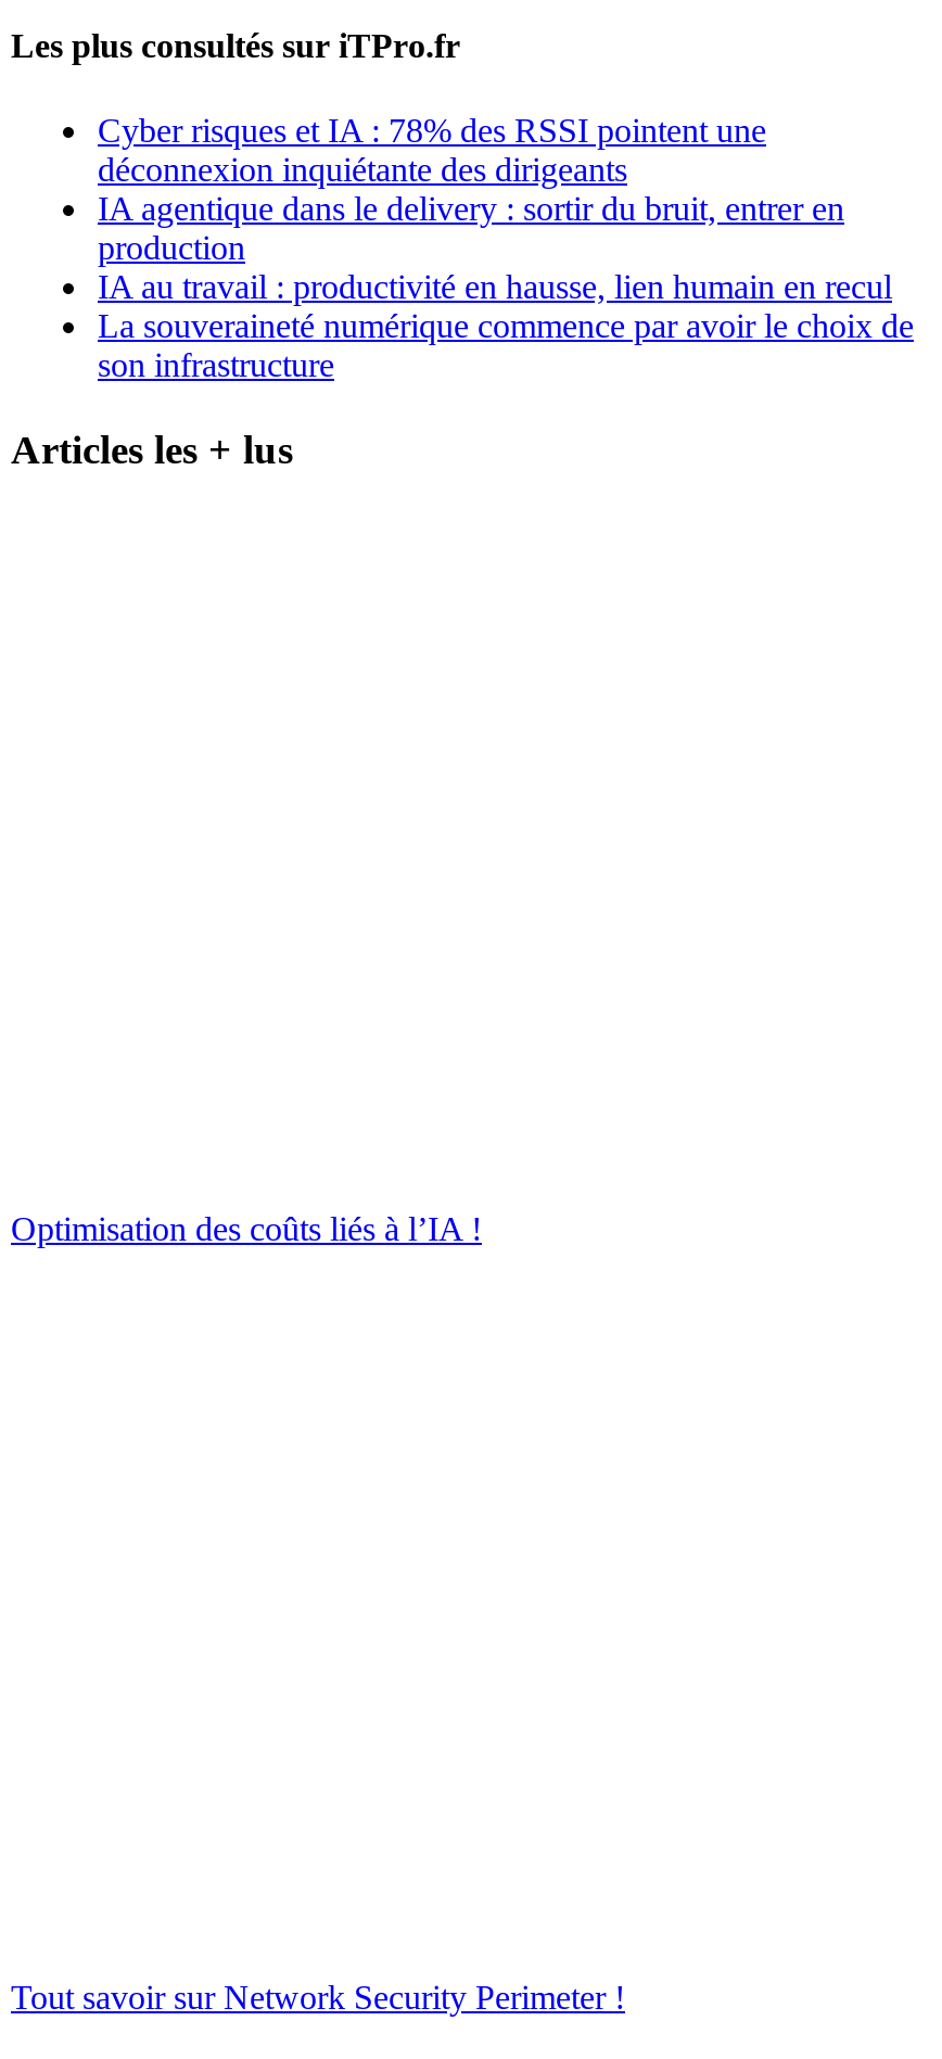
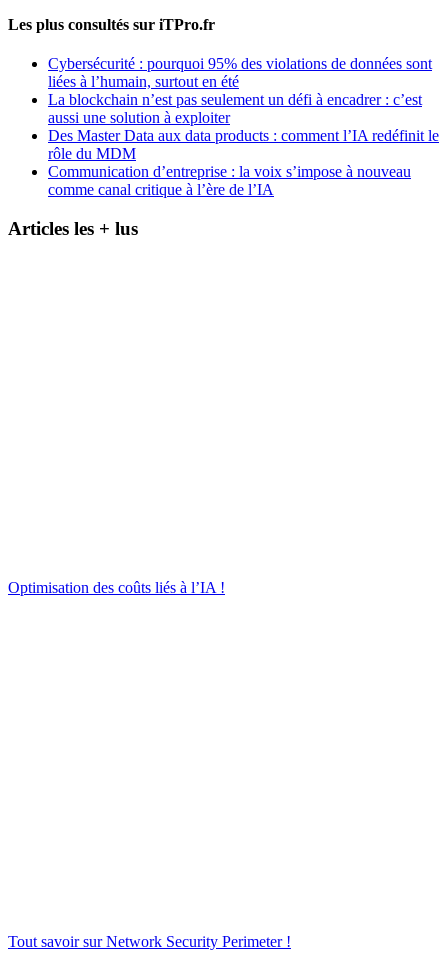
[98,112,914,384] Cyber risques et IA : 78% des RSSI pointent une | déconnexion inquiétante des dirigeants | IA agentique dans le delivery : sortir du bruit, entrer en | production | IA au travail : productivité en hausse, lien humain en recul | La souveraineté numérique commence par avoir le choix de | son infrastructure -> [48,55,439,198] Cybersécurité : pourquoi 95% des violations de données sont | liées à l’humain, surtout en été | La blockchain n’est pas seulement un défi à encadrer : c’est | aussi une solution à exploiter | Des Master Data aux data products : comment l’IA redéfinit le | rôle du MDM | Communication d’entreprise : la voix s’impose à nouveau | comme canal critique à l’ère de l’IA

